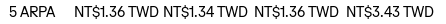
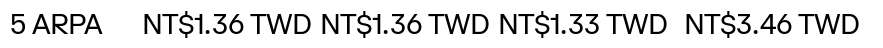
[74,3,434,21] NT$1.36 TWD NT$1.34 TWD NT$1.36 TWD NT$3.43 TWD -> [142,7,860,43] NT$1.36 TWD NT$1.36 TWD NT$1.33 TWD NT$3.46 TWD

